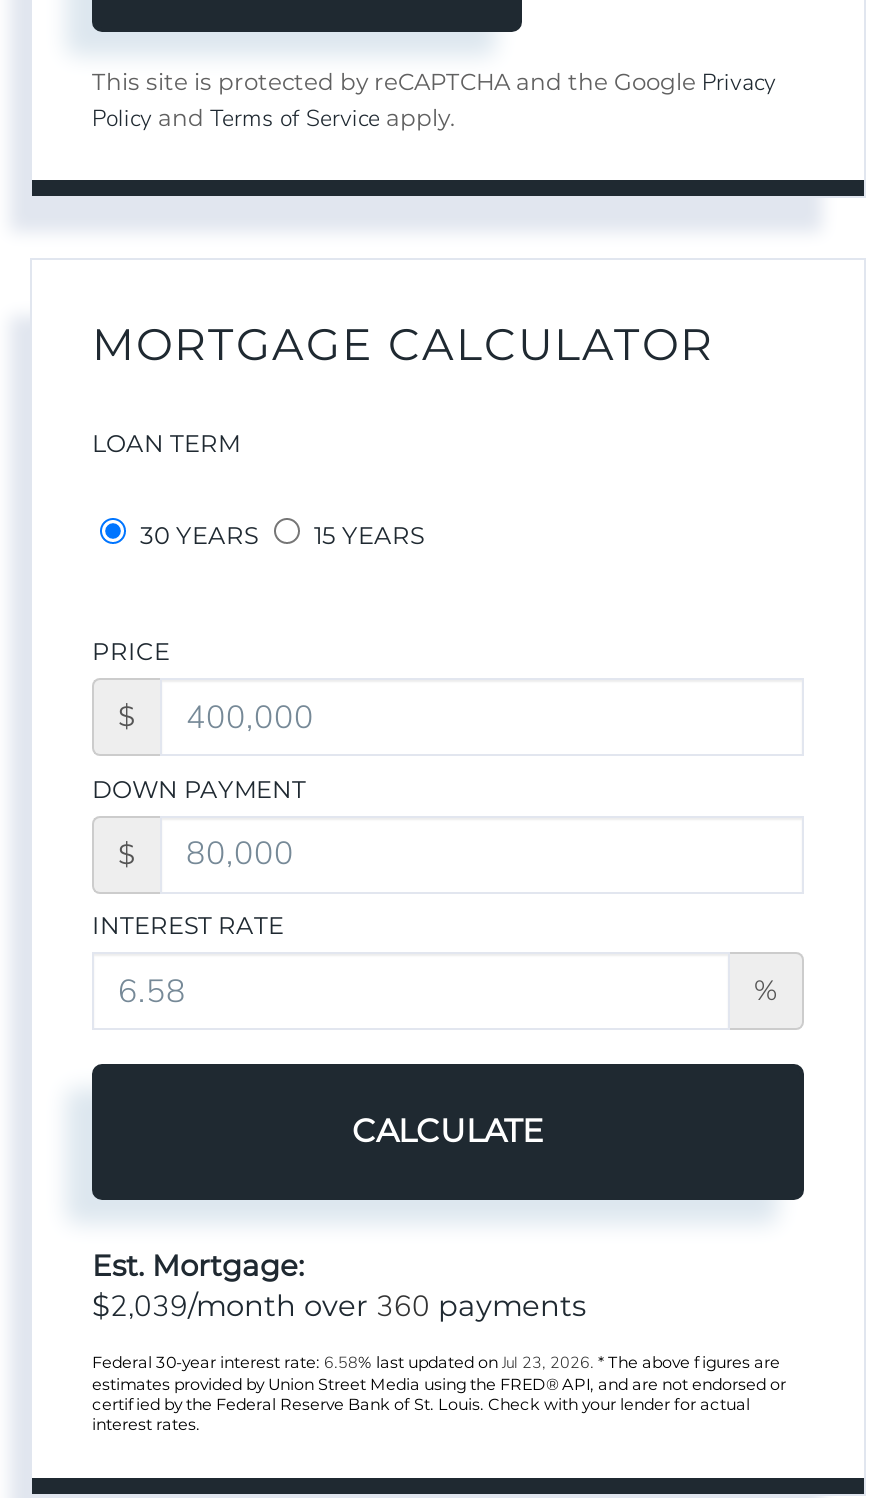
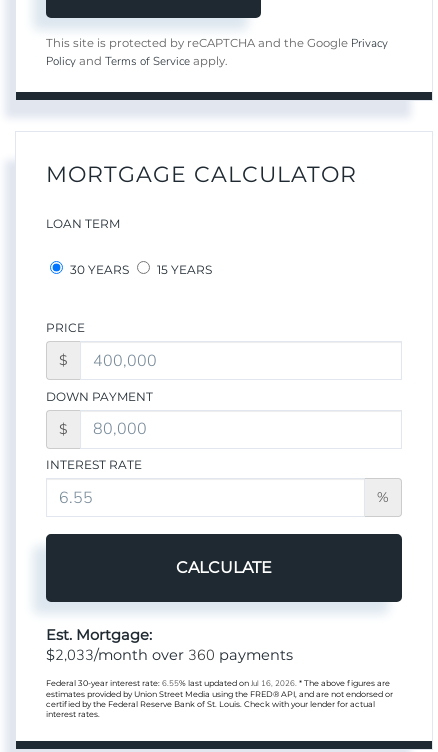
[92,1286,586,1326] $2,039/month over 360 payments -> [46,645,293,665] $2,033/month over 360 payments
[92,1352,780,1374] Federal 30-year interest rate: 6.58% last updated on Jul 23, 2026. * The above figures are -> [46,678,390,689] Federal 30-year interest rate: 6.55% last updated on Jul 16, 2026. * The above figures are

